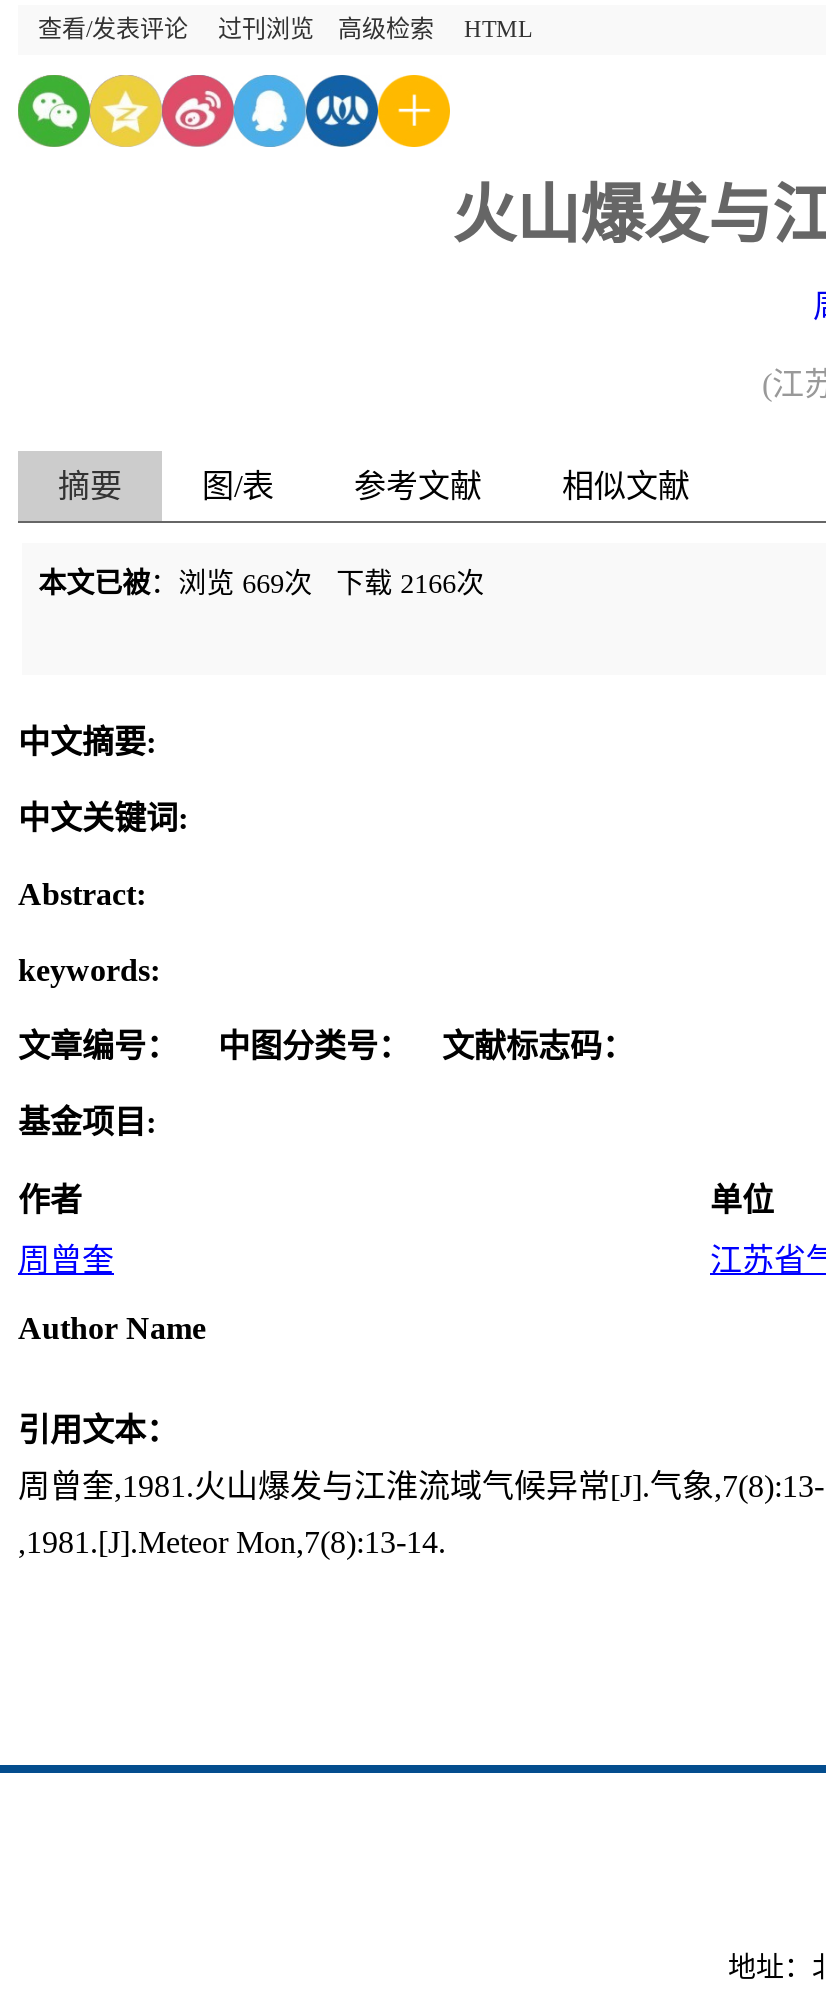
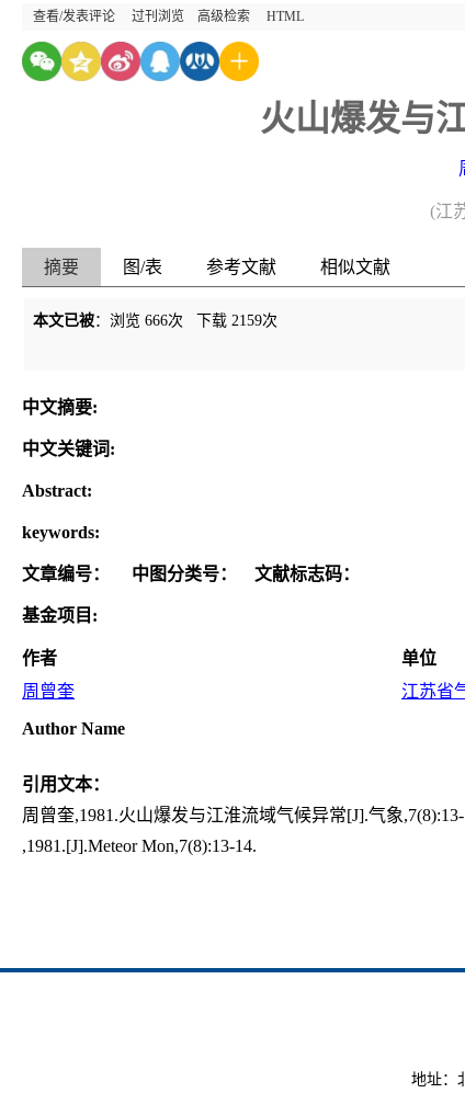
[38,569,484,599] 本文已被：浏览669次 下载2166次 -> [33,312,278,329] 本文已被：浏览666次 下载2159次

